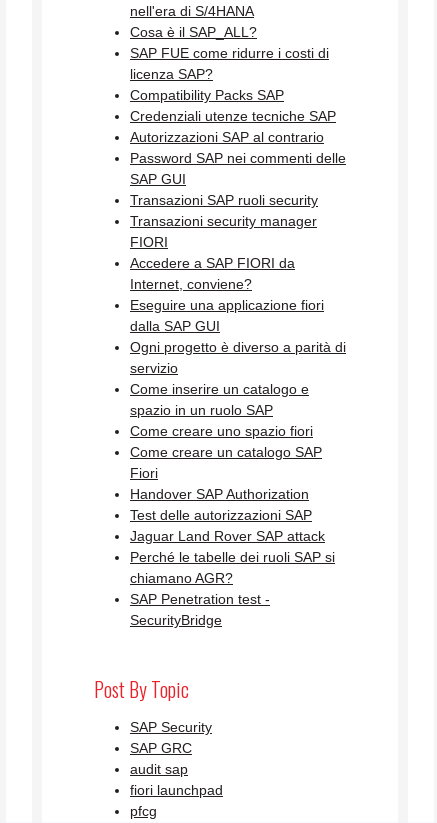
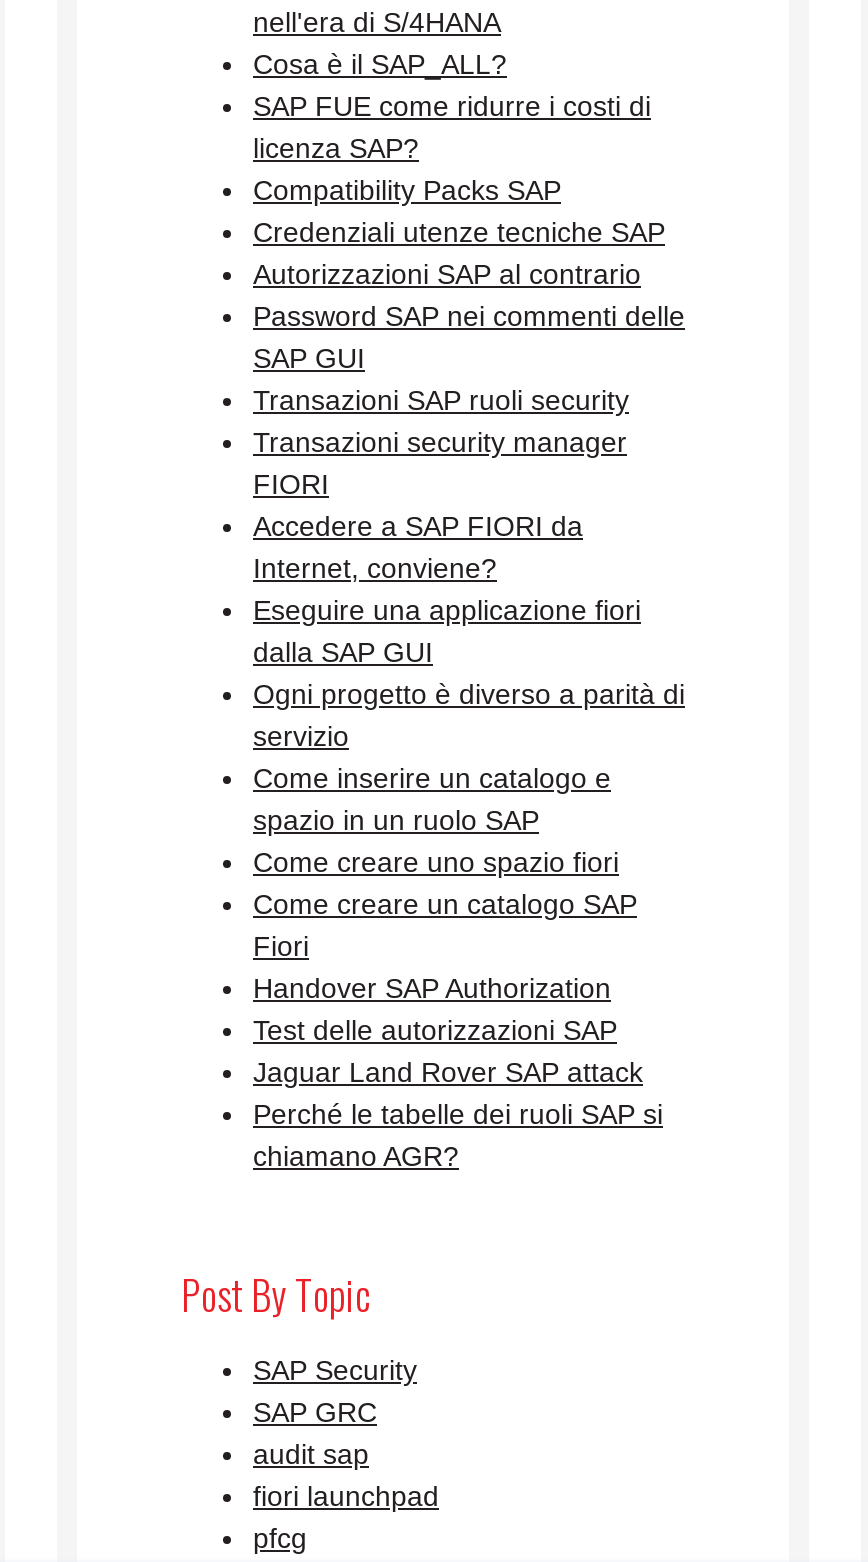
[130,591,270,628] SAP Penetration test - | SecurityBridge -> none

